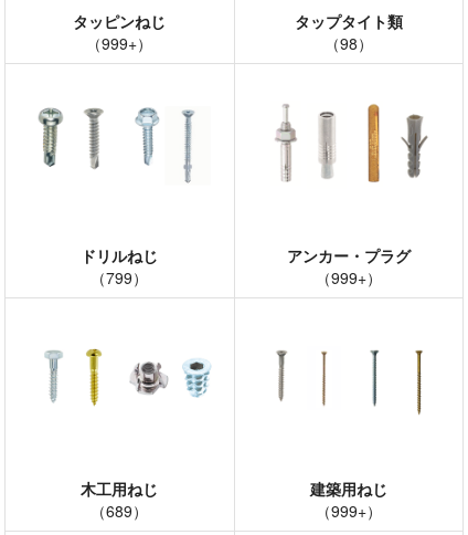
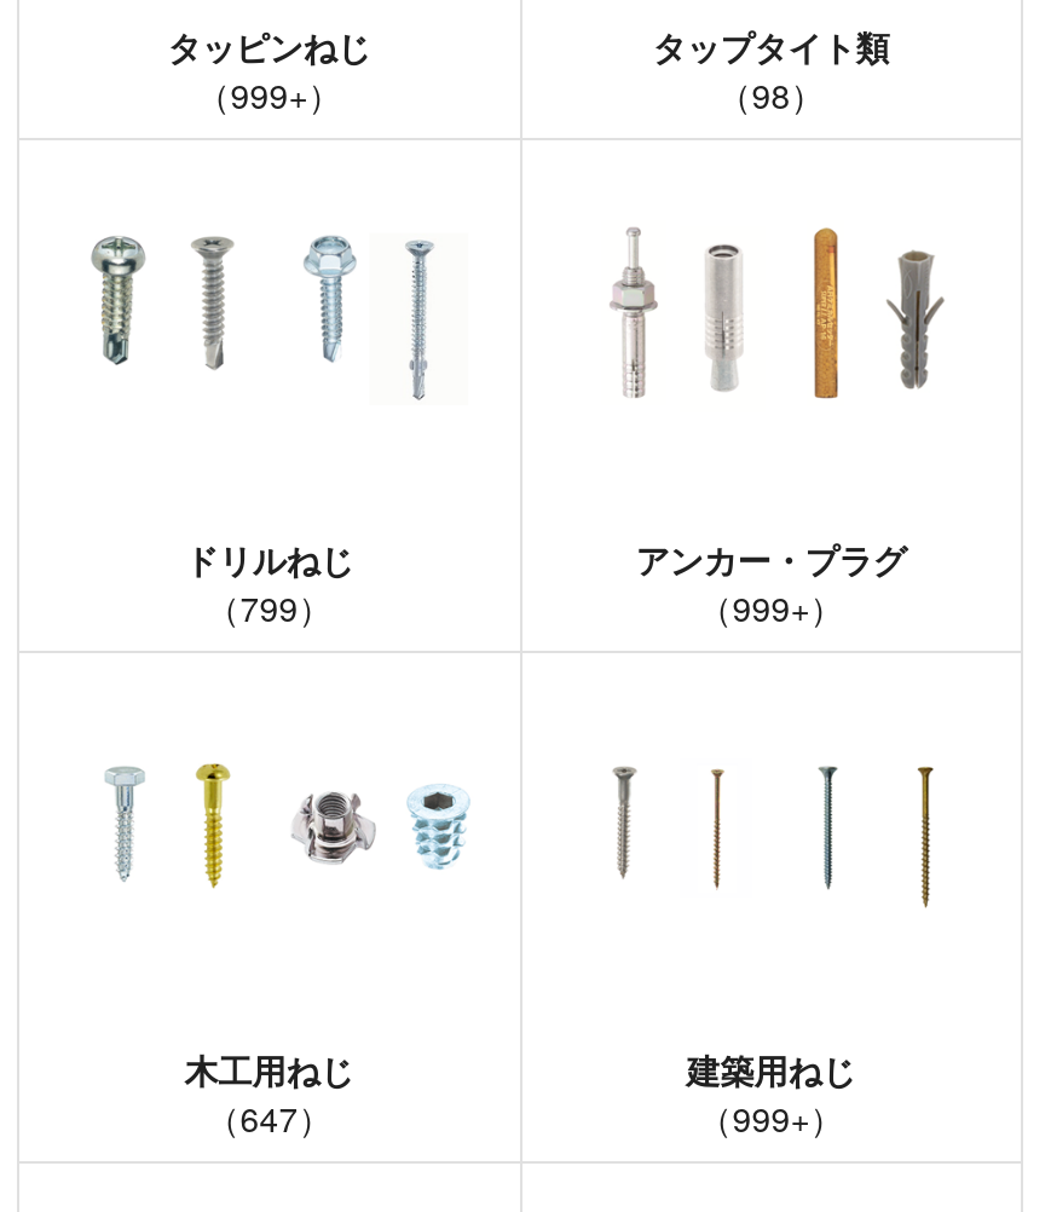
[91,500,148,522] （689） -> [206,1094,332,1143] （647）

